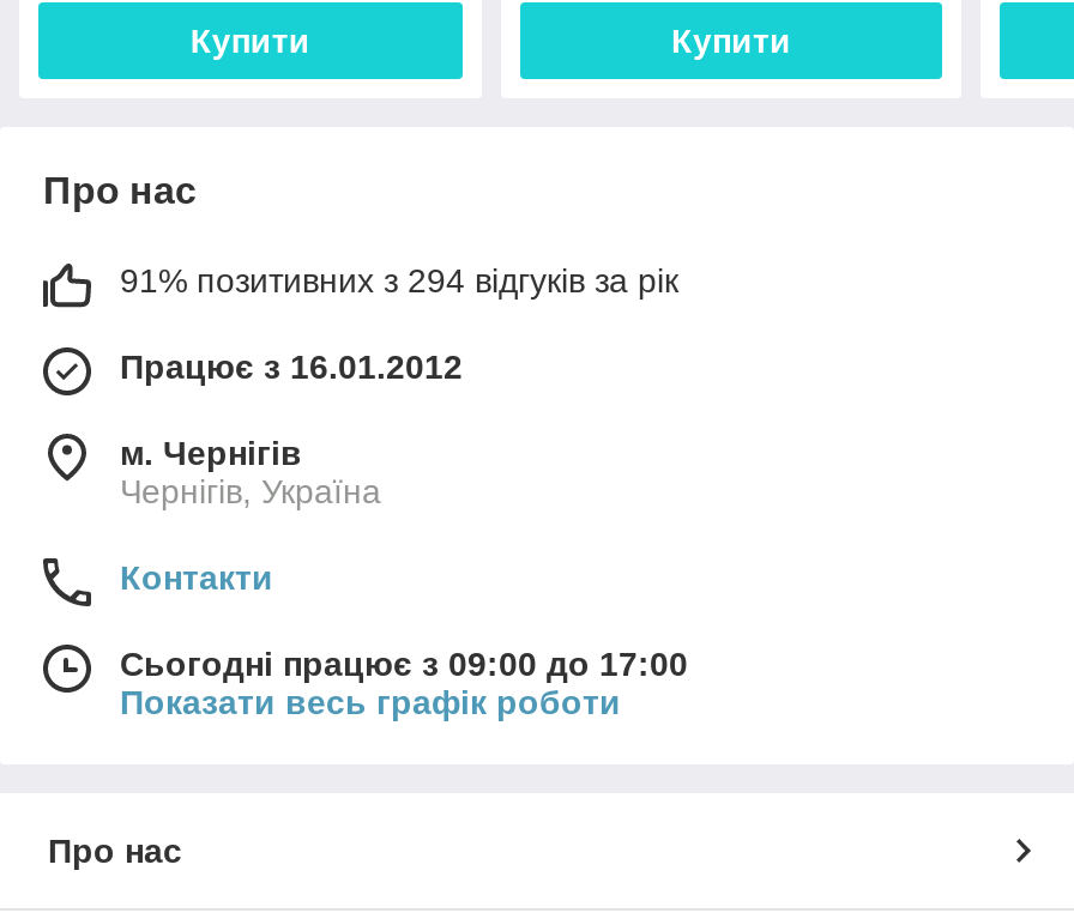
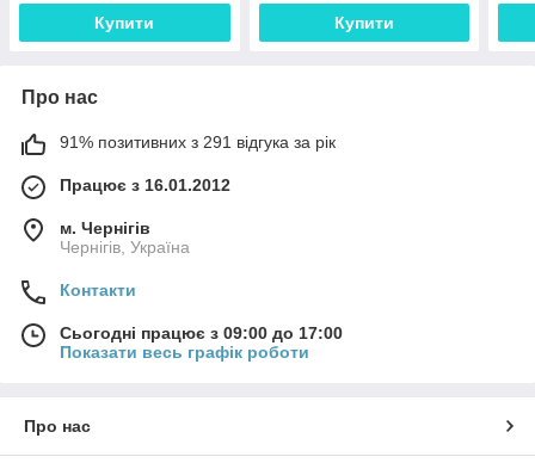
[120,262,678,300] 91% позитивних з 294 відгуків за рік -> [60,133,336,152] 91% позитивних з 291 відгука за рік

